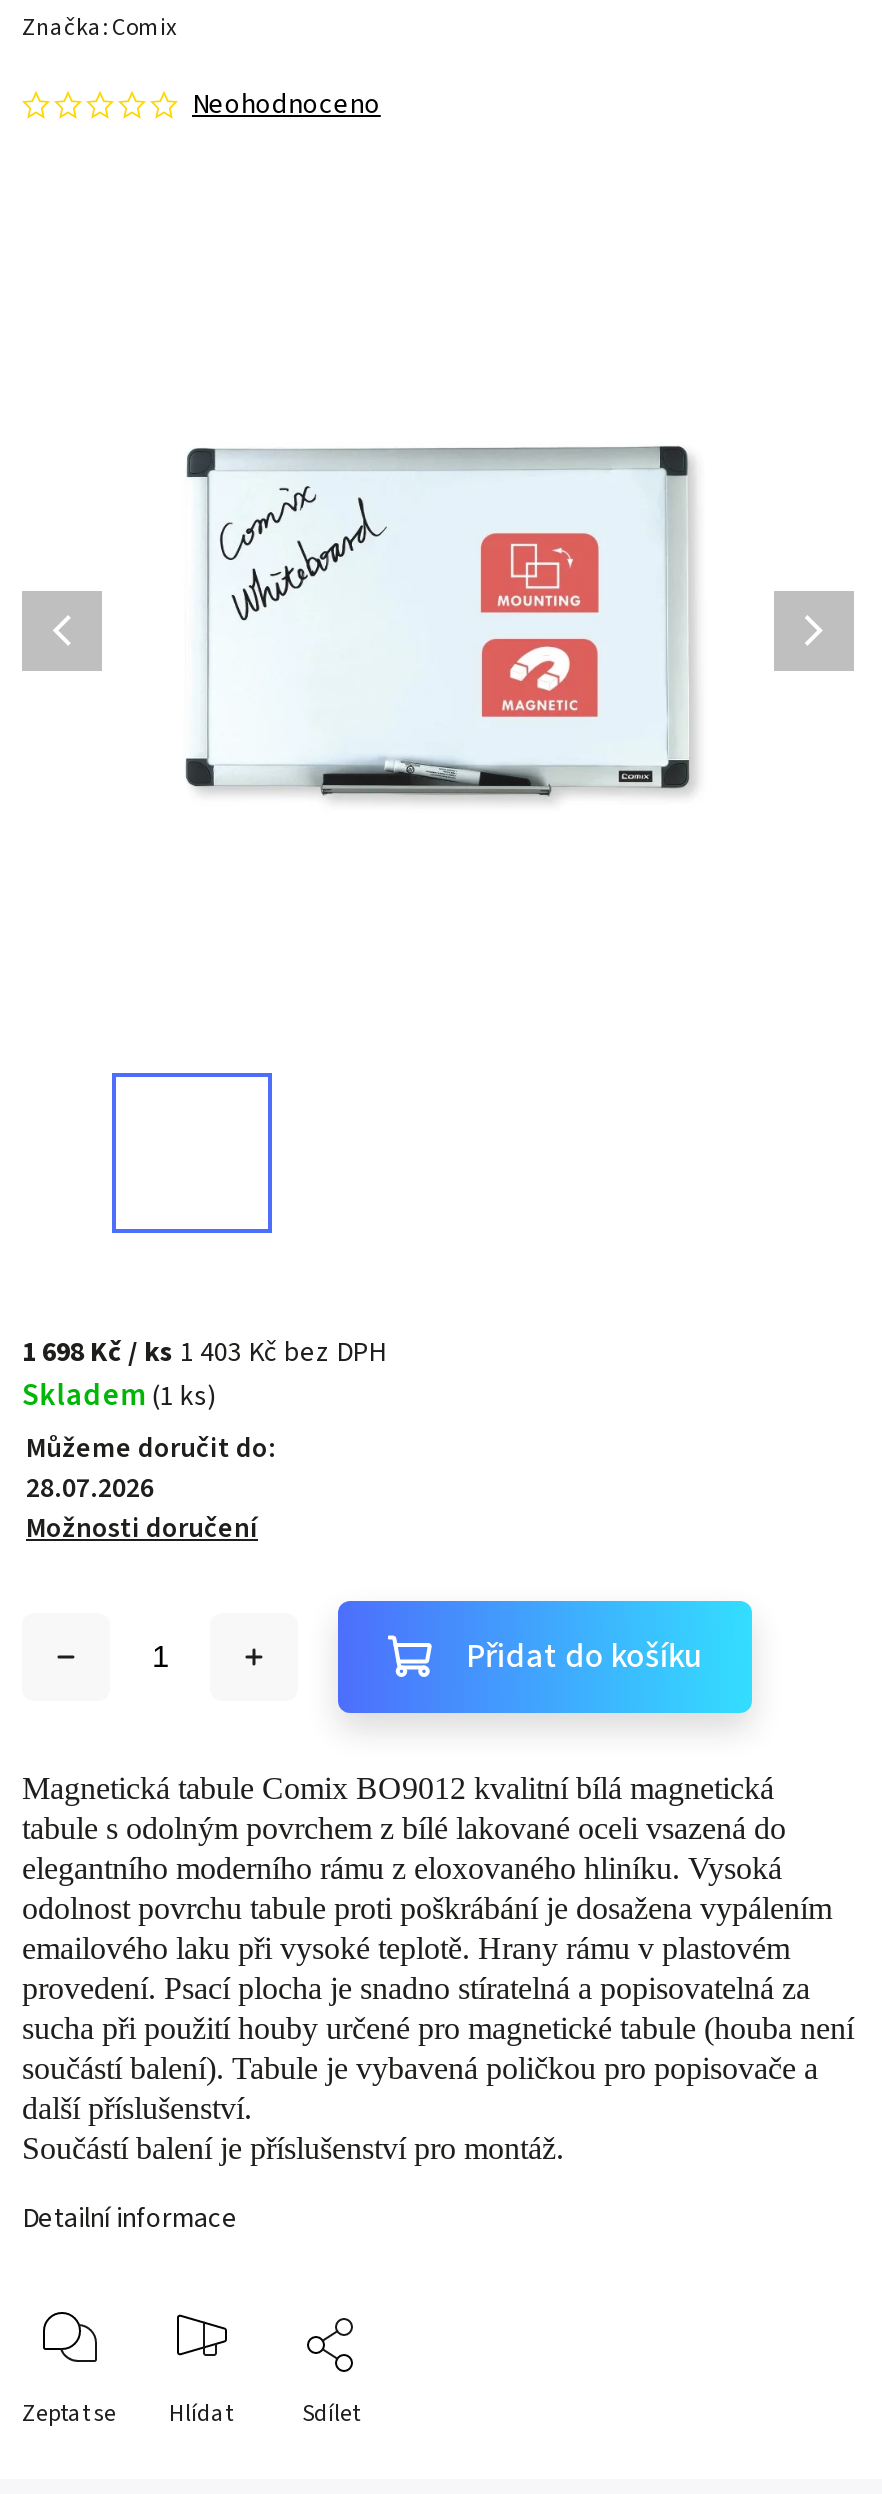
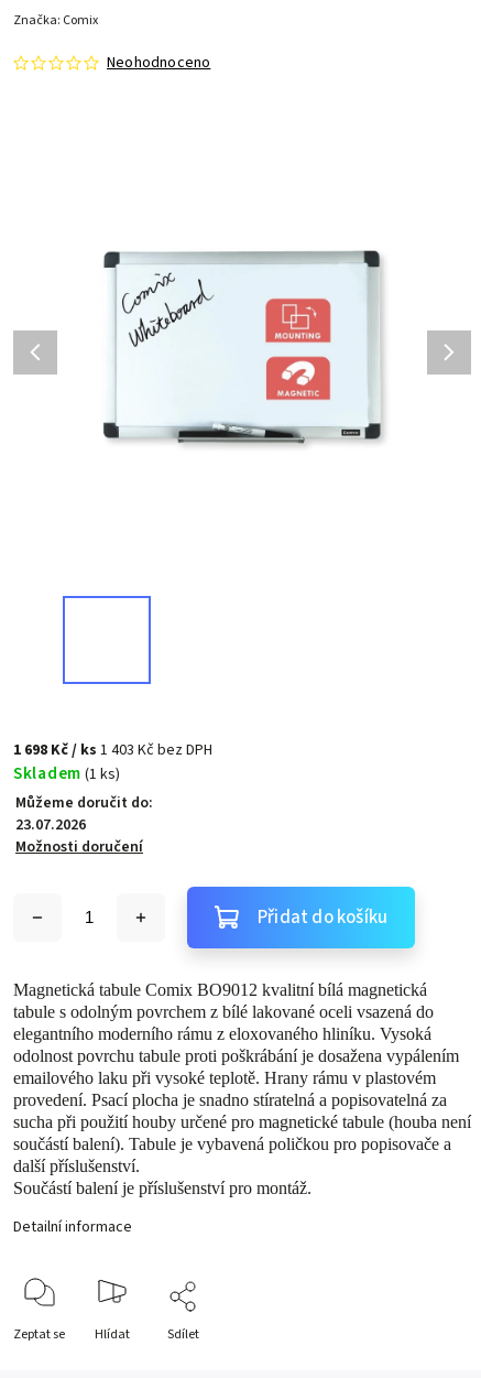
[26,1469,154,1509] 28.07.2026 -> [15,814,86,836] 23.07.2026

